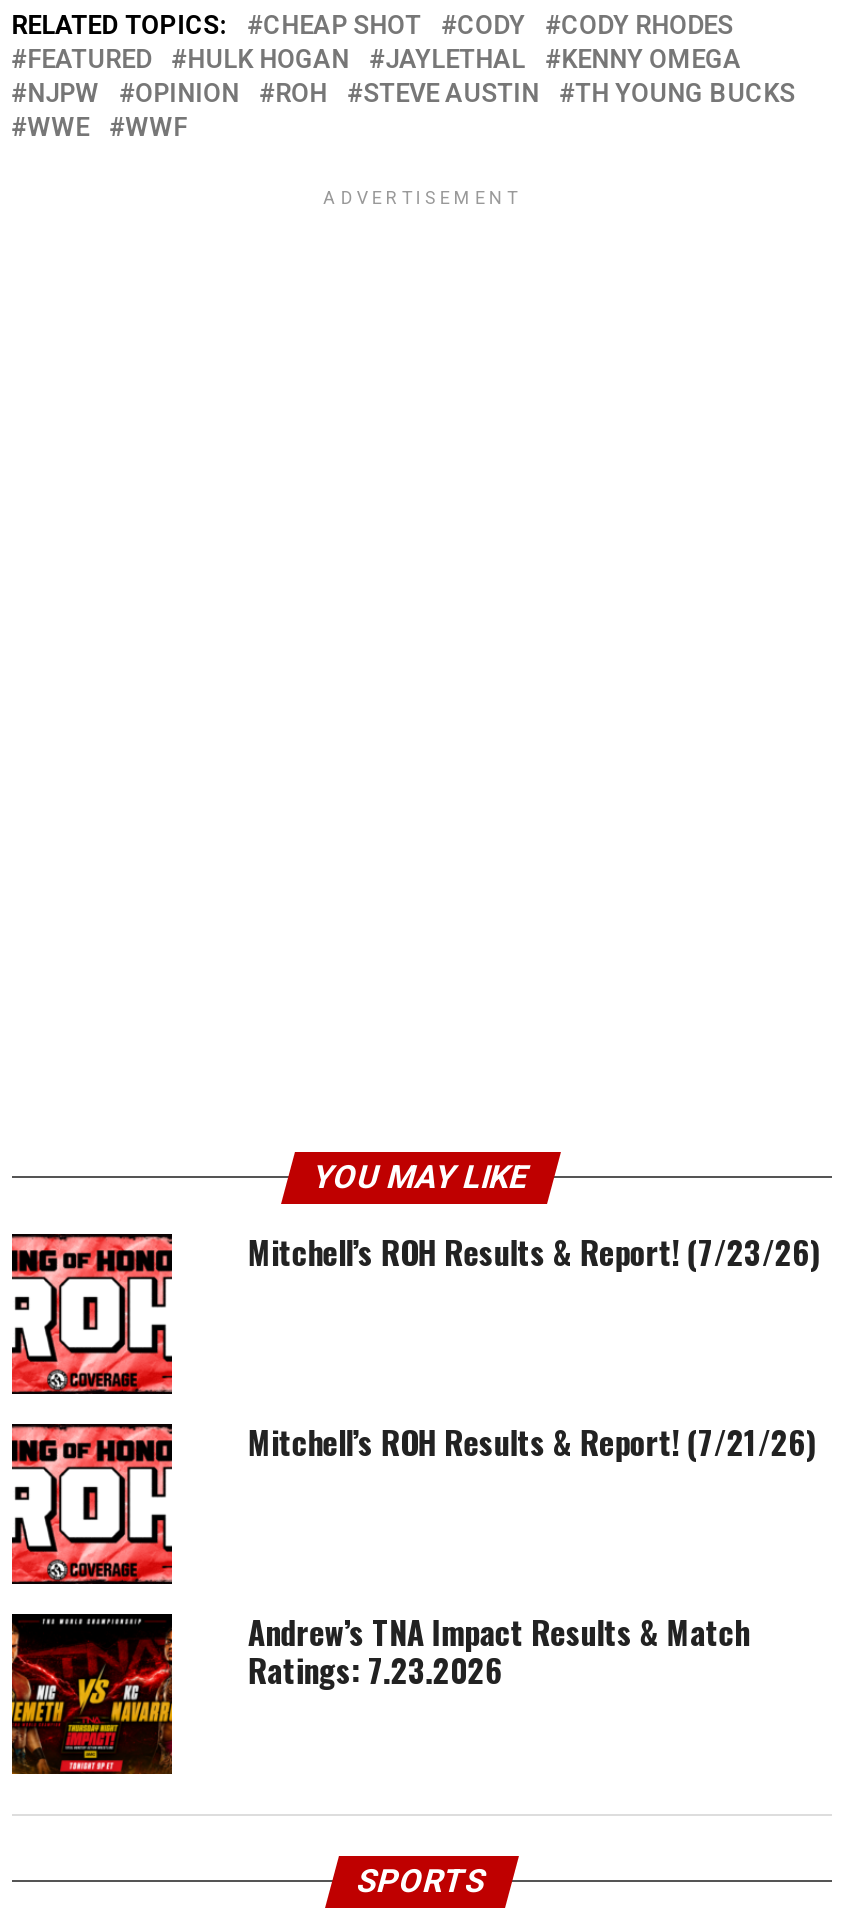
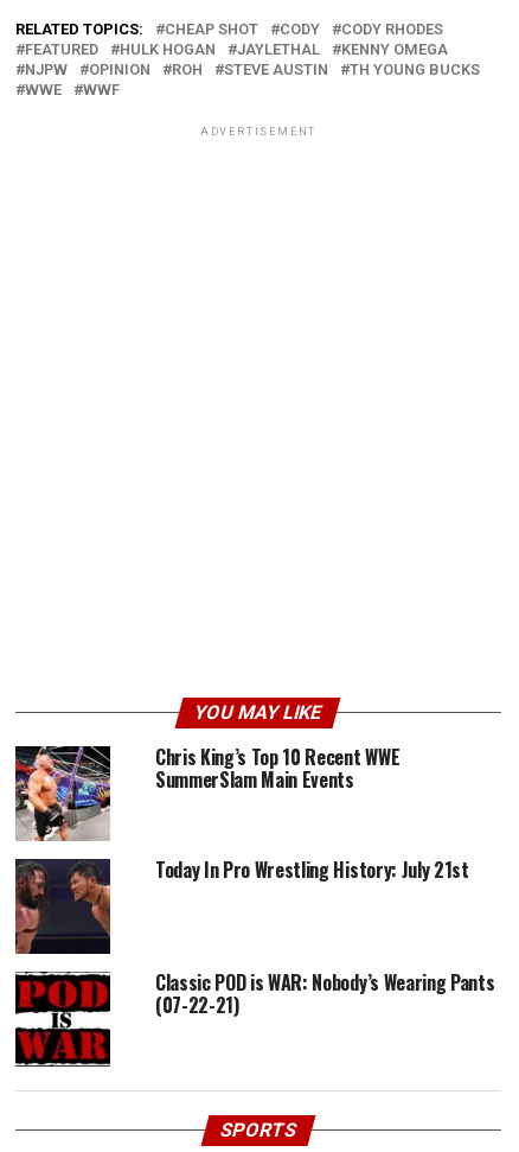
[10,1227,819,1396] [image] | Mitchell’s ROH Results & Report! (7/23/26) -> [14,742,400,842] [image] | Chris King’s Top 10 Recent WWE | SummerSlam Main Events
[10,1417,815,1584] [image] | Mitchell’s ROH Results & Report! (7/21/26) -> [14,855,469,954] [image] | Today In Pro Wrestling History: July 21st
[10,1607,749,1774] [image] | Andrew’s TNA Impact Results & Match | Ratings: 7.23.2026 -> [14,968,495,1067] [image] | Classic POD is WAR: Nobody’s Wearing Pants | (07-22-21)

